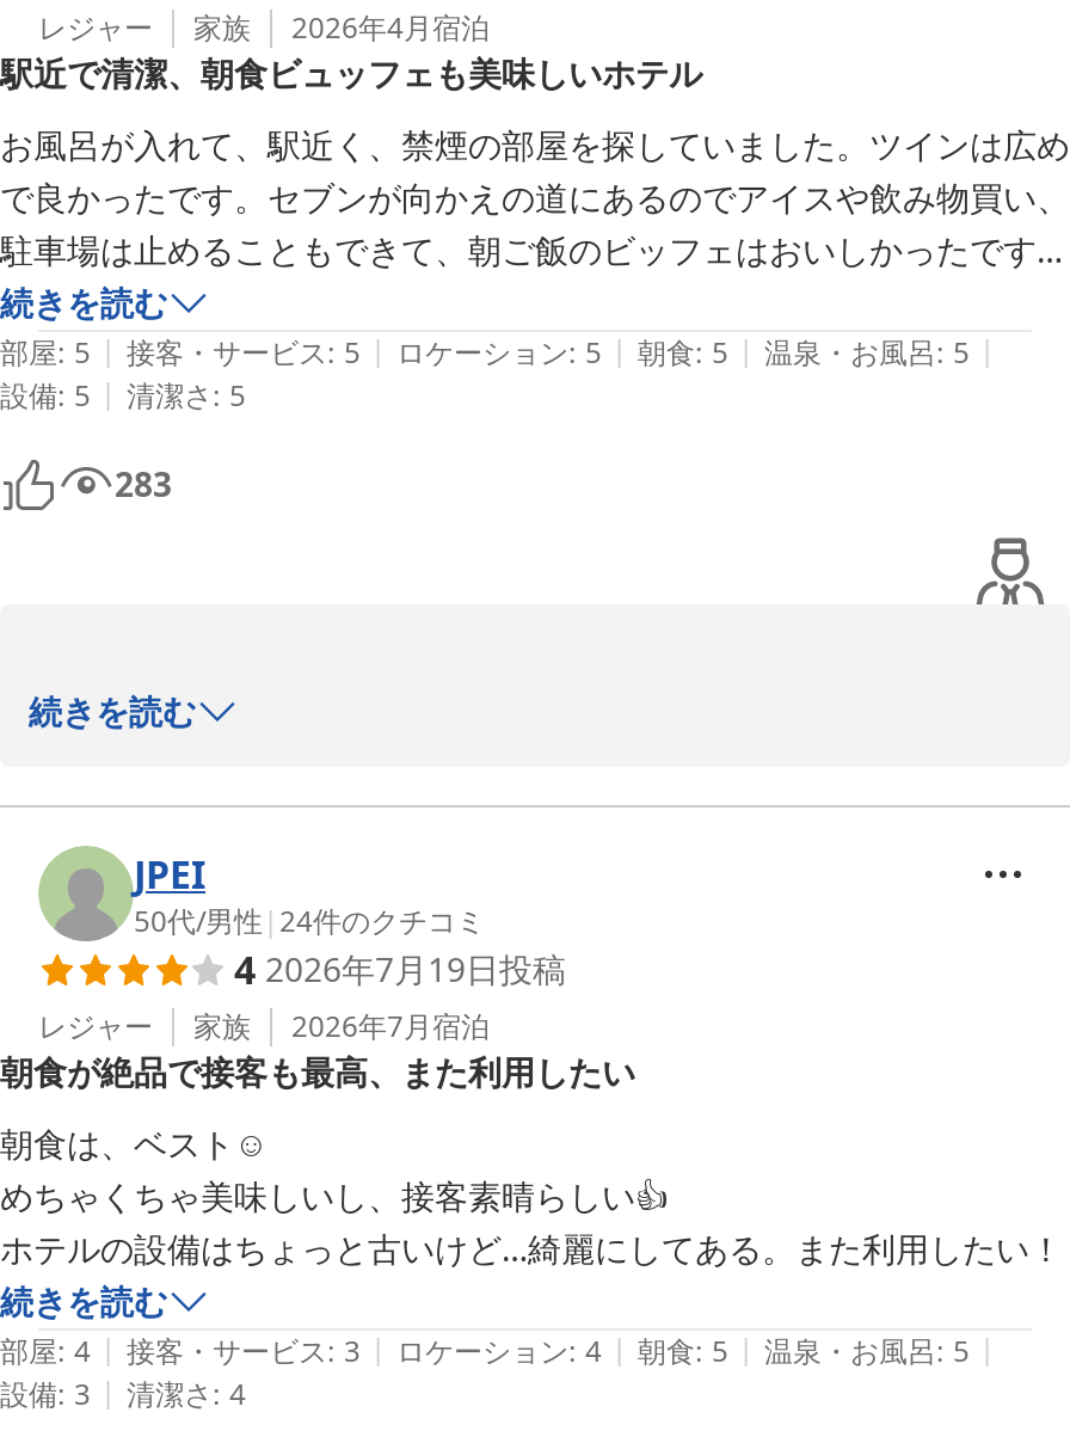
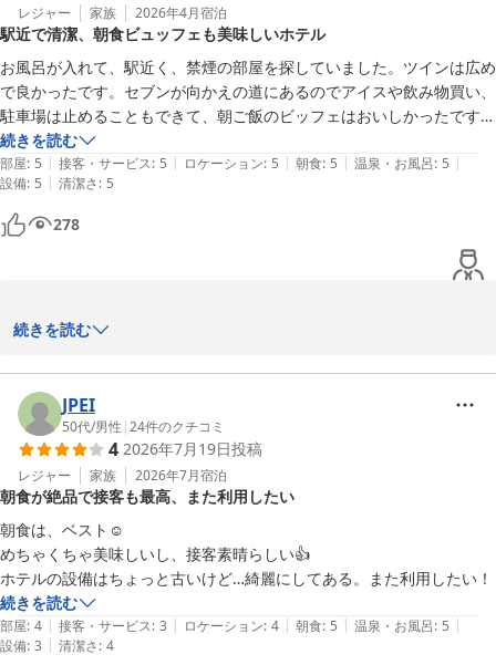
[115,461,172,506] 283 -> [53,214,80,235] 278

